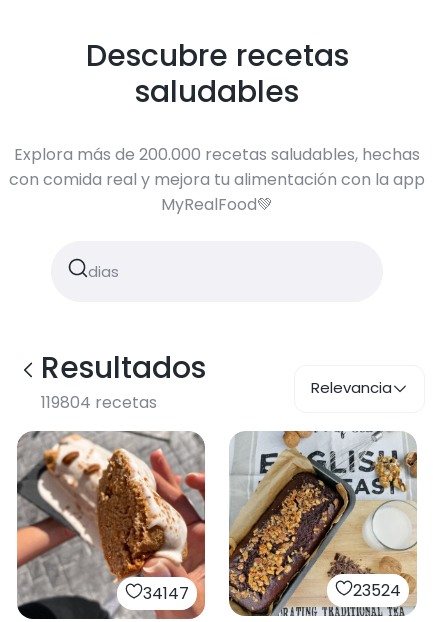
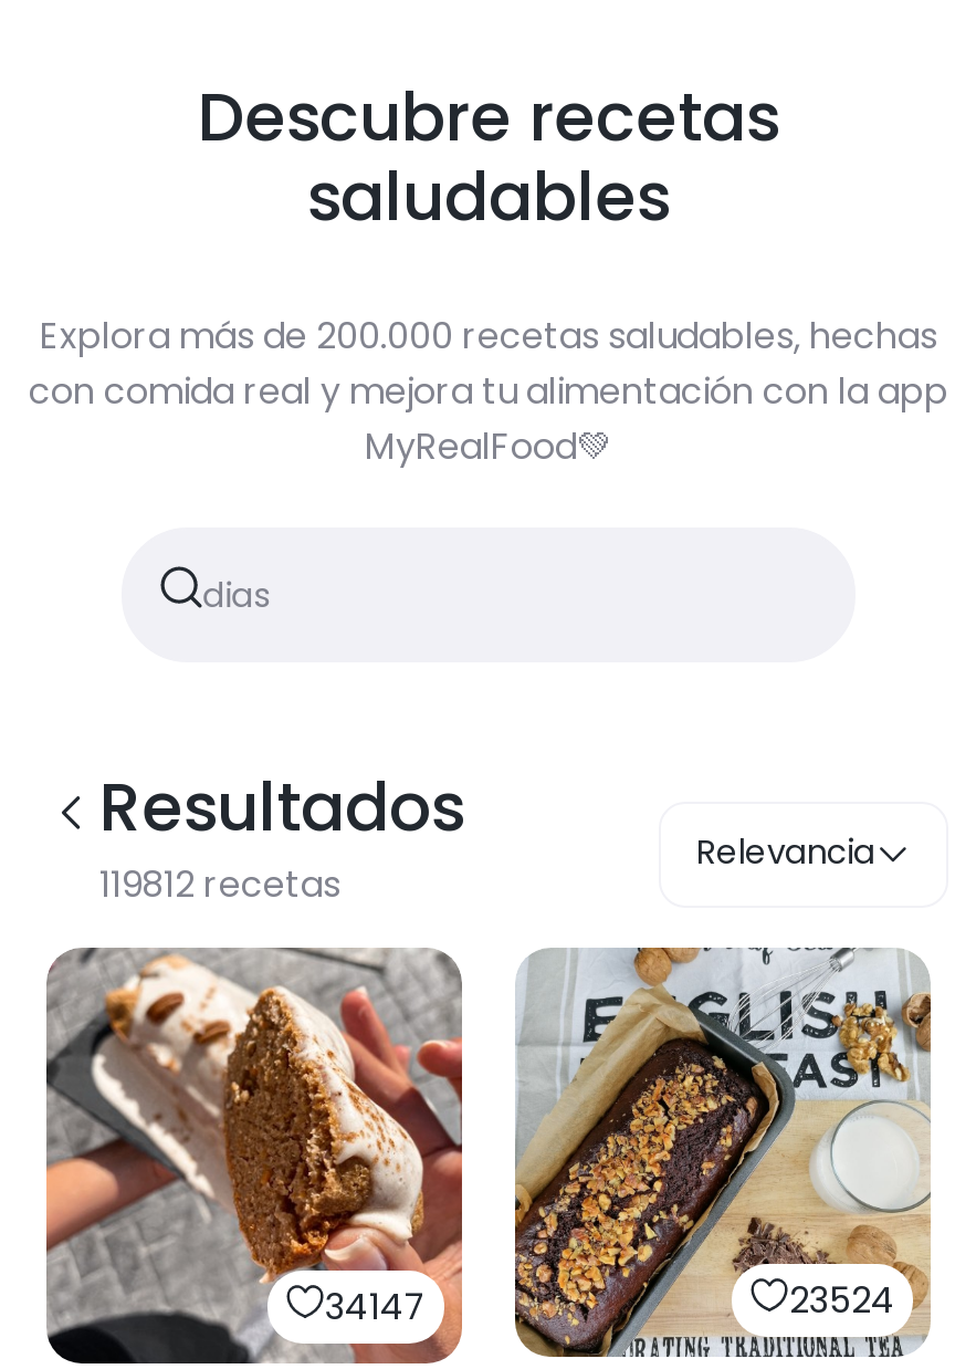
[41,391,157,414] 119804 recetas -> [99,859,340,910] 119812 recetas

